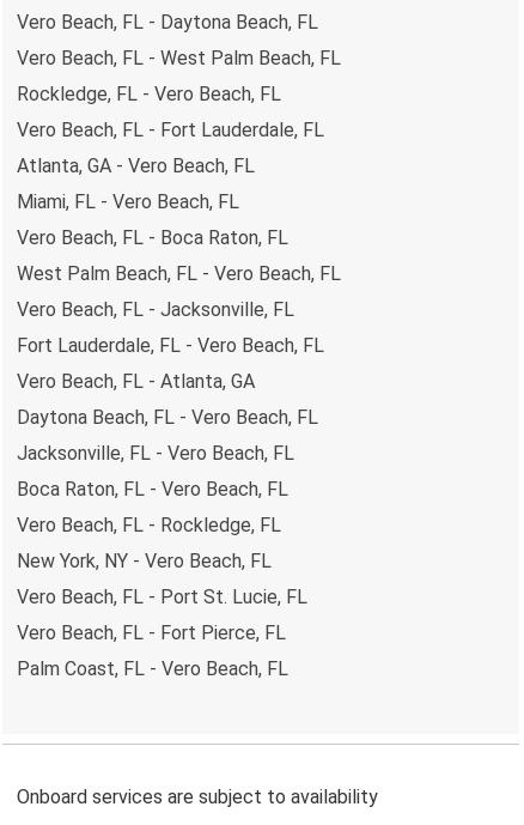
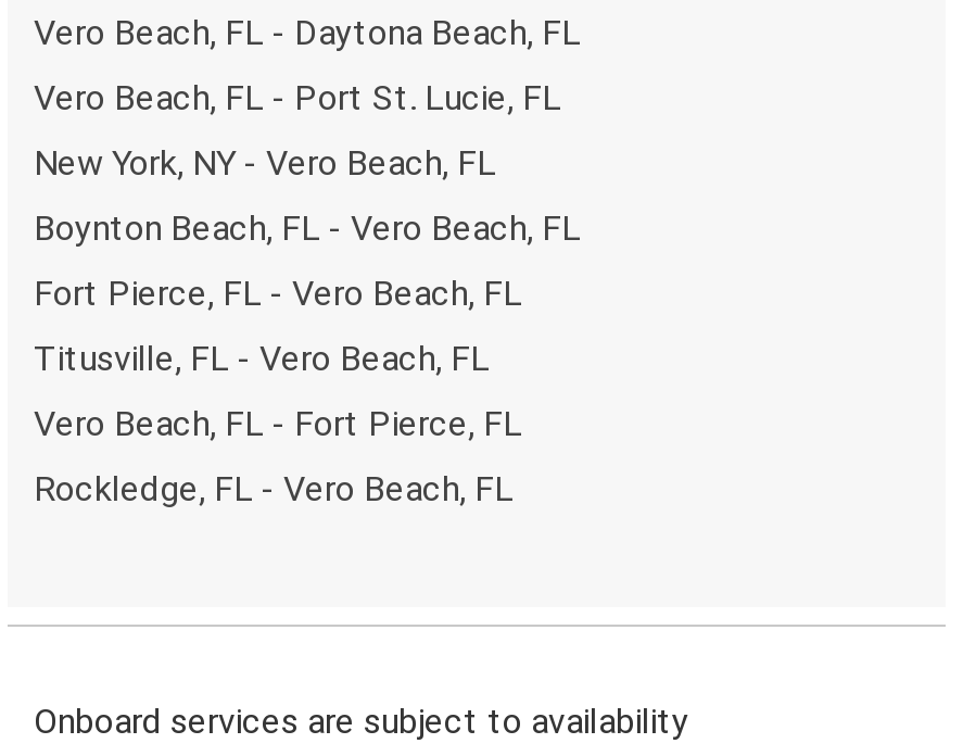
[17,46,341,69] Vero Beach, FL - West Palm Beach, FL -> [34,207,581,378] Boynton Beach, FL - Vero Beach, FL | Fort Pierce, FL - Vero Beach, FL | Titusville, FL - Vero Beach, FL
moved [17,82,281,105] -> [34,468,514,509]: Rockledge, FL - Vero Beach, FL
[17,118,341,680] Vero Beach, FL - Fort Lauderdale, FL | Atlanta, GA - Vero Beach, FL | Miami, FL - Vero Beach, FL | Vero Beach, FL - Boca Raton, FL | West Palm Beach, FL - Vero Beach, FL | Vero Beach, FL - Jacksonville, FL | Fort Lauderdale, FL - Vero Beach, FL | Vero Beach, FL - Atlanta, GA | Daytona Beach, FL - Vero Beach, FL | Jacksonville, FL - Vero Beach, FL | Boca Raton, FL - Vero Beach, FL | Vero Beach, FL - Rockledge, FL | Palm Coast, FL - Vero Beach, FL -> none
moved [17,549,307,644] -> [34,76,561,444]: New York, NY - Vero Beach, FL | Vero Beach, FL - Port St. Lucie, FL | Vero Beach, FL - Fort Pierce, FL

